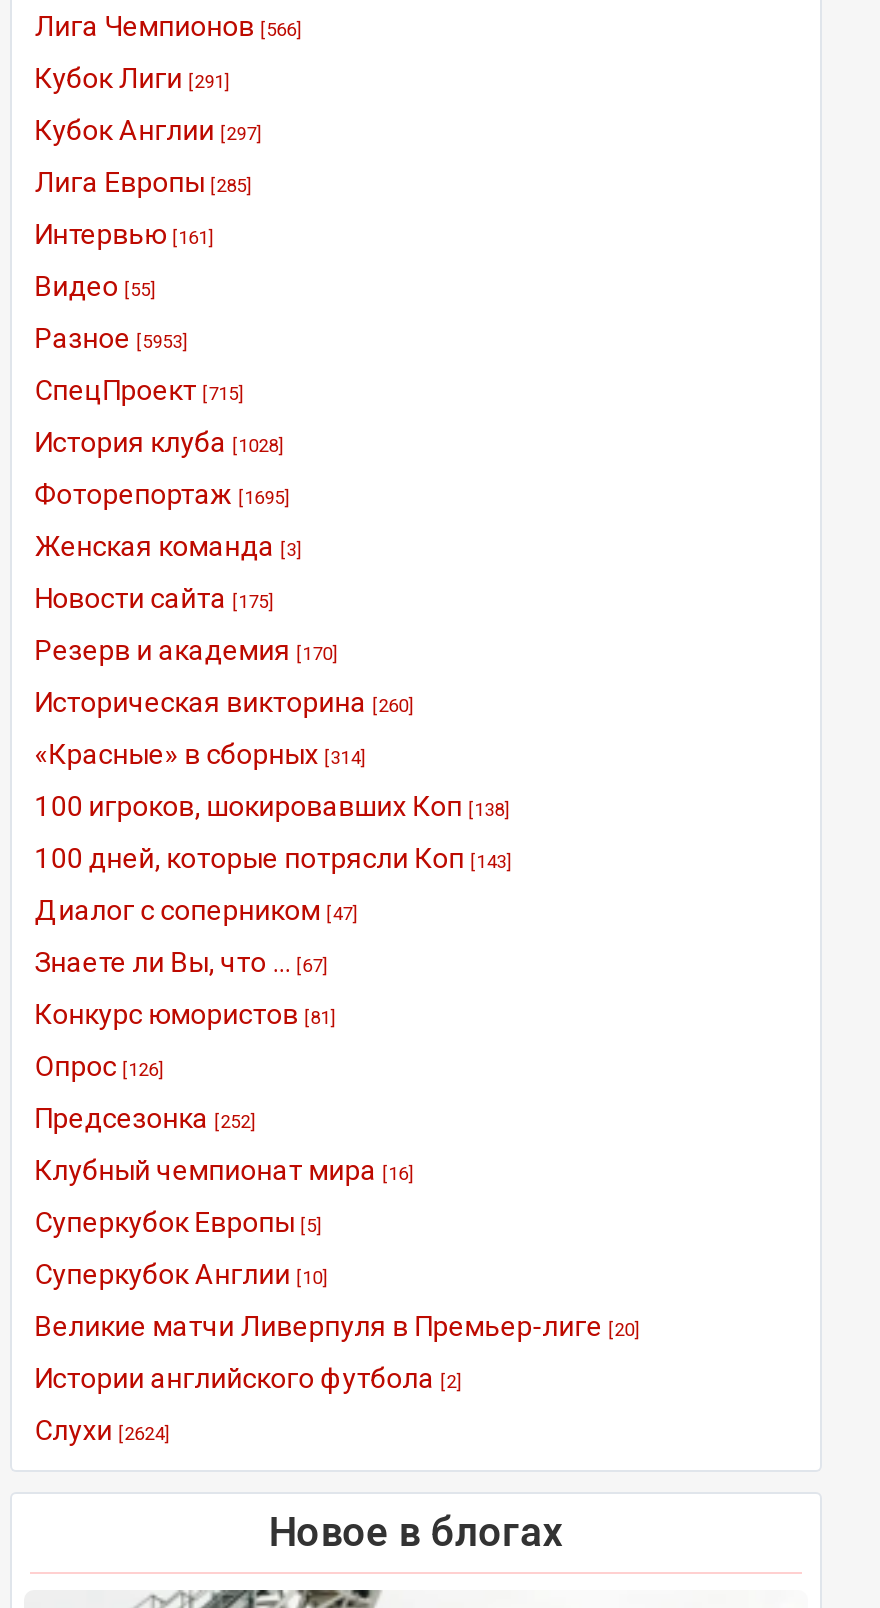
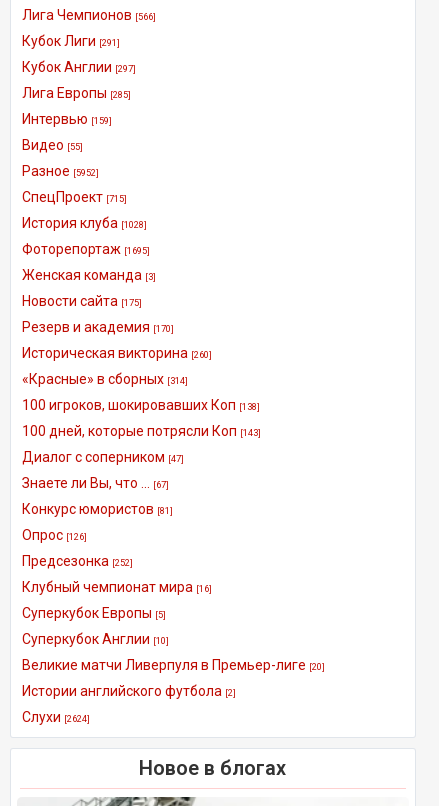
[35,219,215,251] Интервью [161] -> [22,111,112,127] Интервью [159]
[35,323,189,355] Разное [5953] -> [22,163,99,179] Разное [5952]

